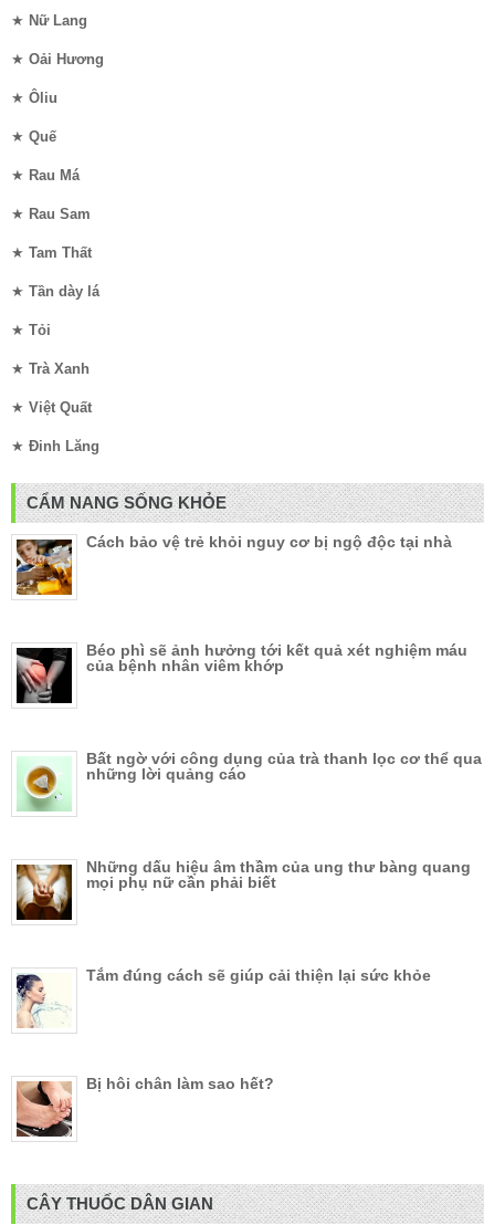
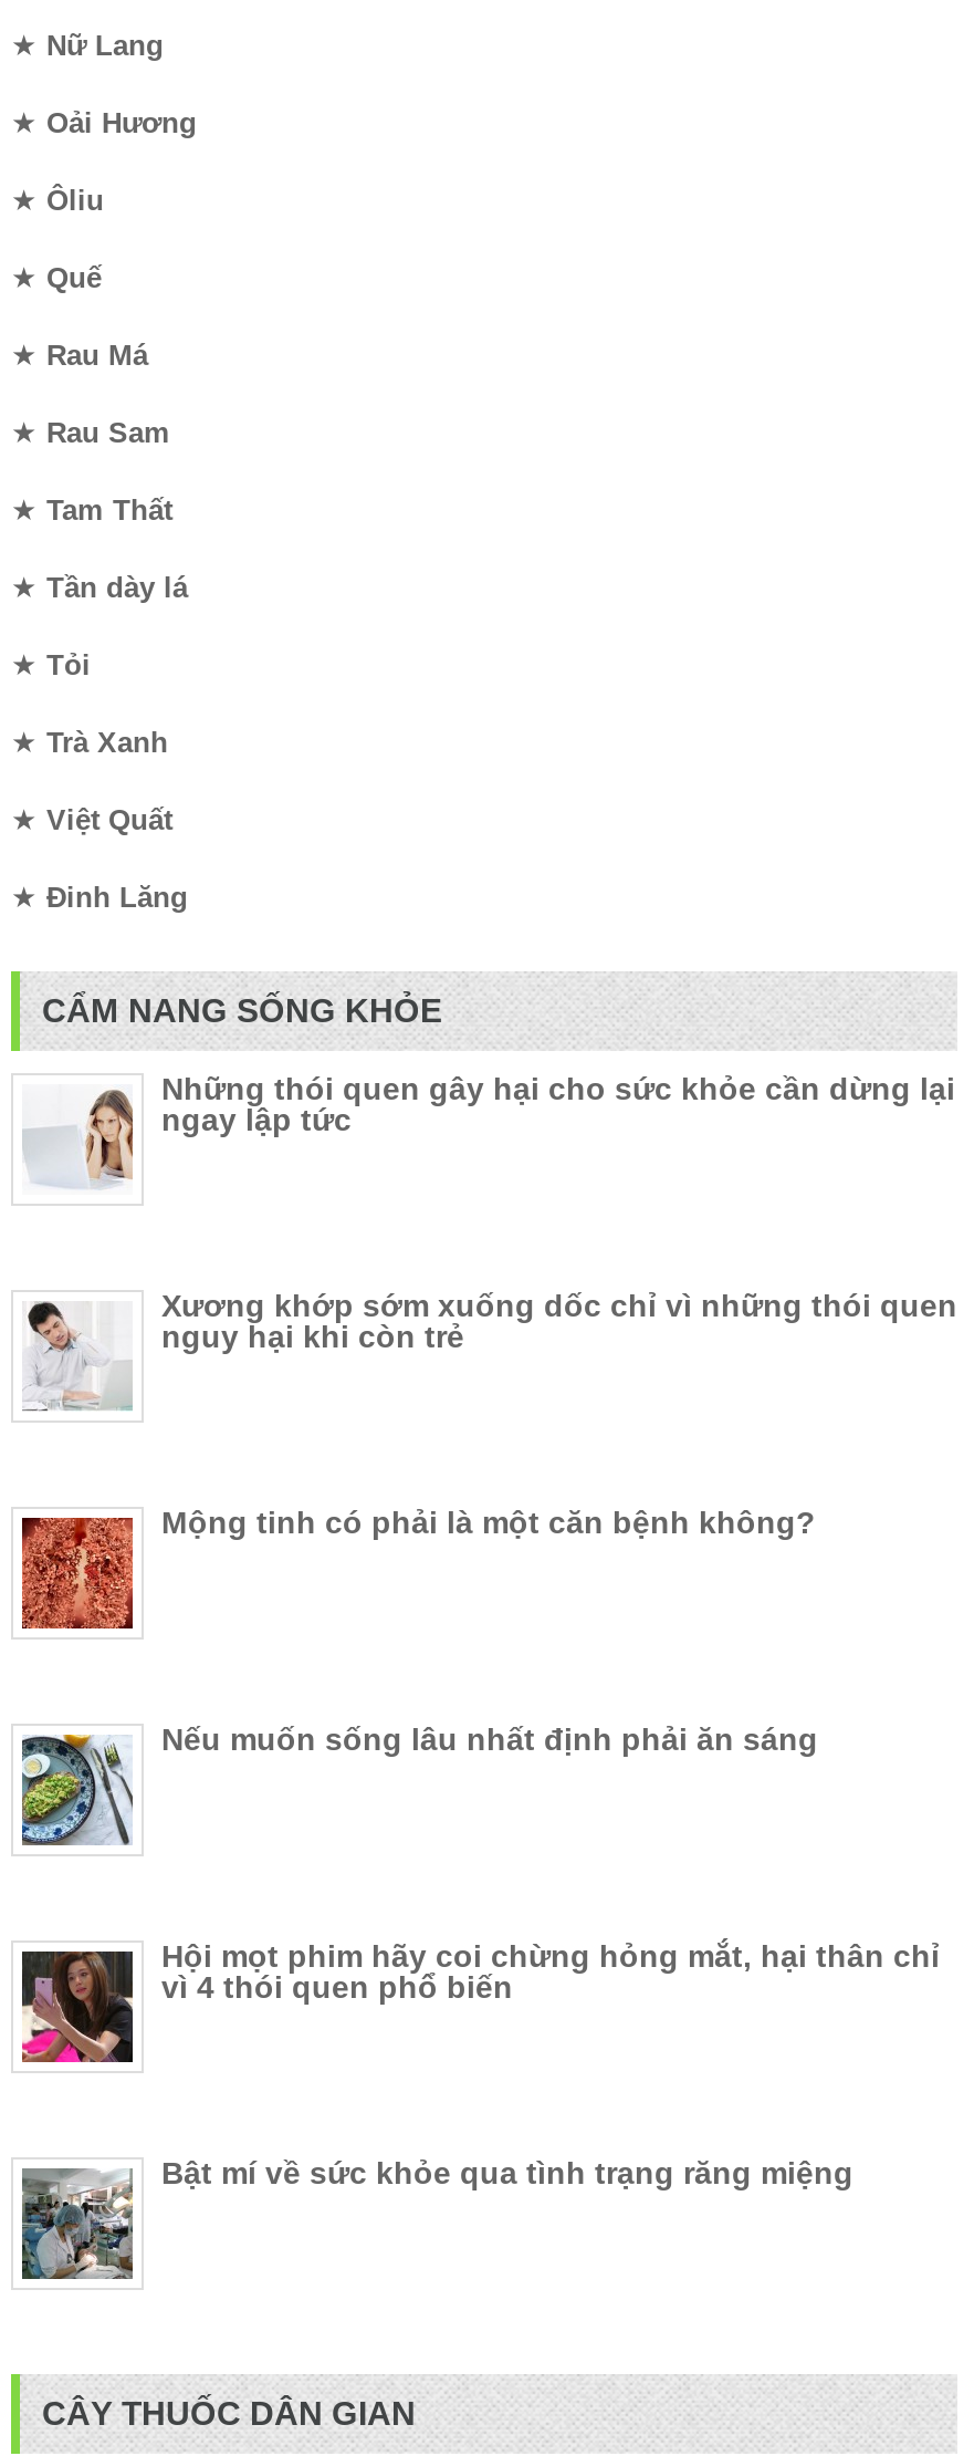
[15,533,452,596] [image] | Cách bảo vệ trẻ khỏi nguy cơ bị ngộ độc tại nhà -> [22,1071,955,1195] [image] | Những thói quen gây hại cho sức khỏe cần dừng lại | ngay lập tức
[15,641,467,704] [image] | Béo phì sẽ ảnh hưởng tới kết quả xét nghiệm máu | của bệnh nhân viêm khớp -> [22,1288,957,1412] [image] | Xương khớp sớm xuống dốc chỉ vì những thói quen | nguy hại khi còn trẻ
[17,750,482,813] [image] | Bất ngờ với công dụng của trà thanh lọc cơ thể qua | những lời quảng cáo -> [20,1505,816,1631] [image] | Mộng tinh có phải là một căn bệnh không?
[15,858,471,921] [image] | Những dấu hiệu âm thầm của ung thư bàng quang | mọi phụ nữ cần phải biết -> [20,1722,818,1848] [image] | Nếu muốn sống lâu nhất định phải ăn sáng
[15,967,431,1028] [image] | Tắm đúng cách sẽ giúp cải thiện lại sức khỏe -> [20,1939,940,2064] [image] | Hội mọt phim hãy coi chừng hỏng mắt, hại thân chỉ | vì 4 thói quen phổ biến
[15,1075,274,1138] [image] | Bị hôi chân làm sao hết? -> [20,2156,853,2281] [image] | Bật mí về sức khỏe qua tình trạng răng miệng

